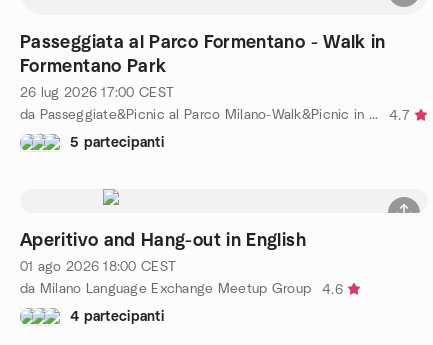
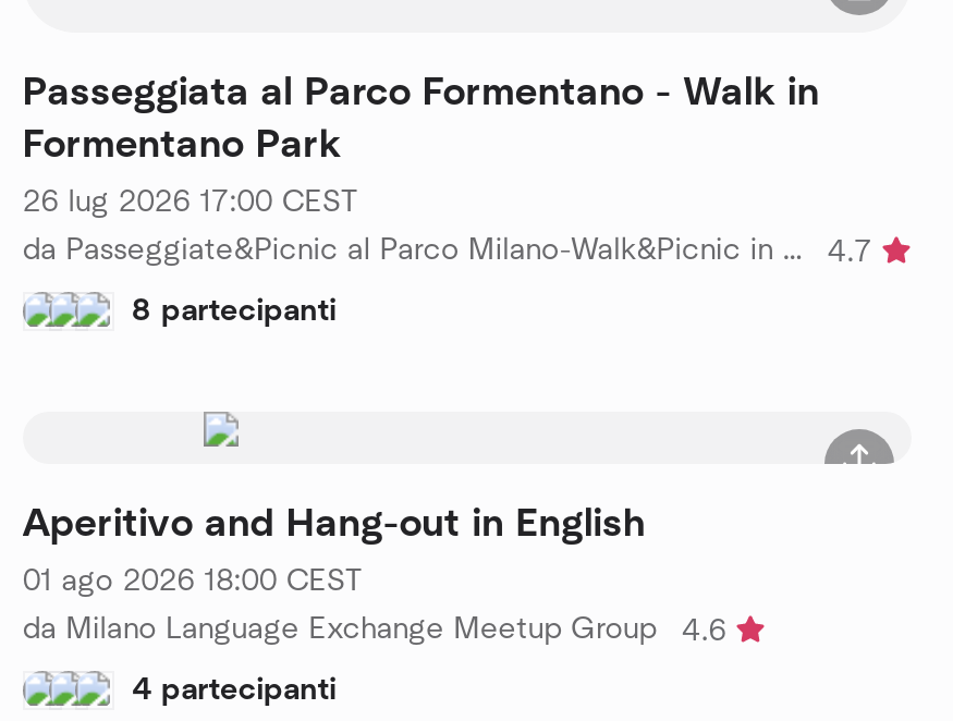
[70,135,164,149] 5 partecipanti -> [132,295,336,326] 8 partecipanti

